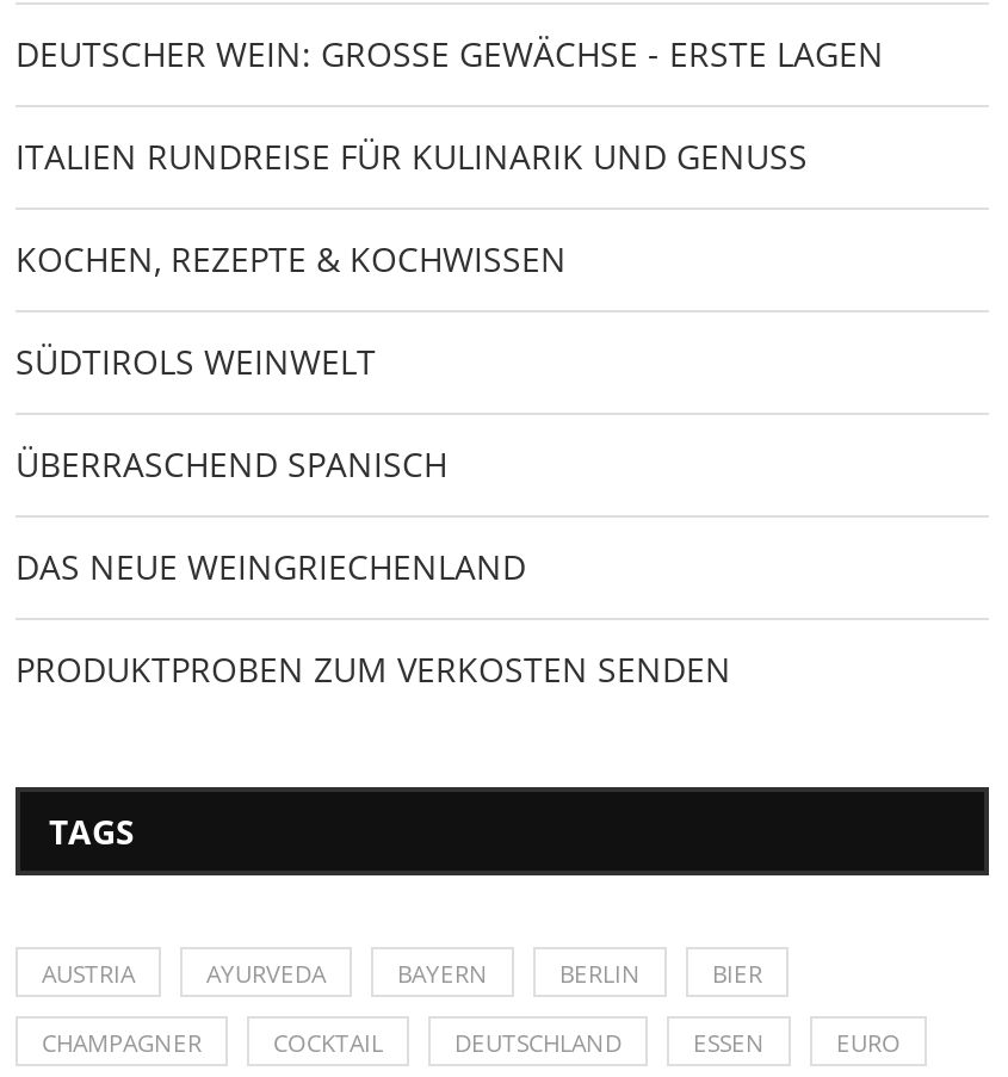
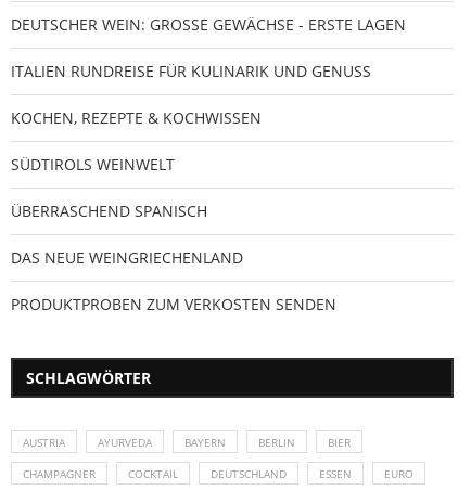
[49,810,135,855] TAGS -> [26,368,151,389] SCHLAGWÖRTER

